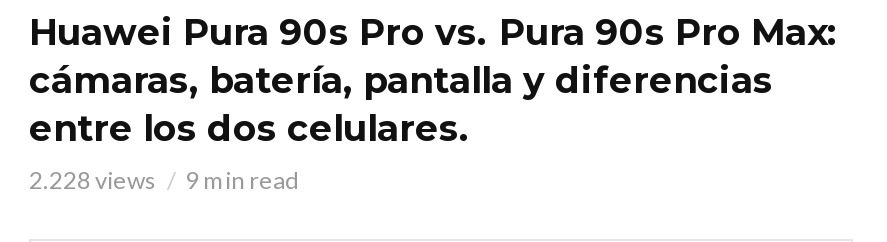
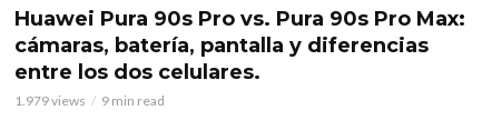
[29,165,299,195] 2.228 views 9 min read -> [14,92,165,109] 1.979 views 9 min read

